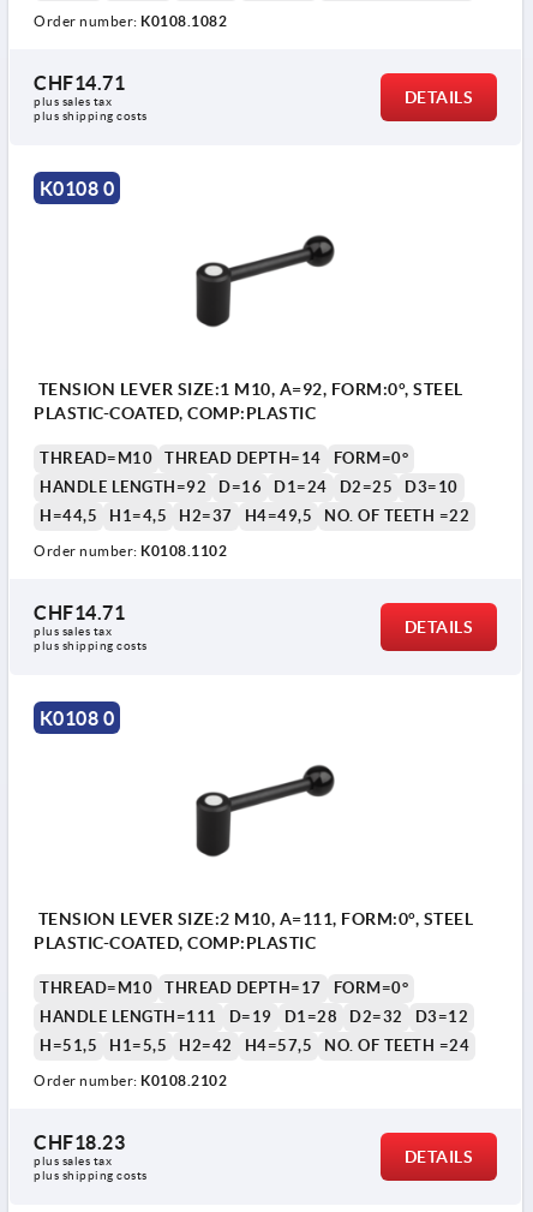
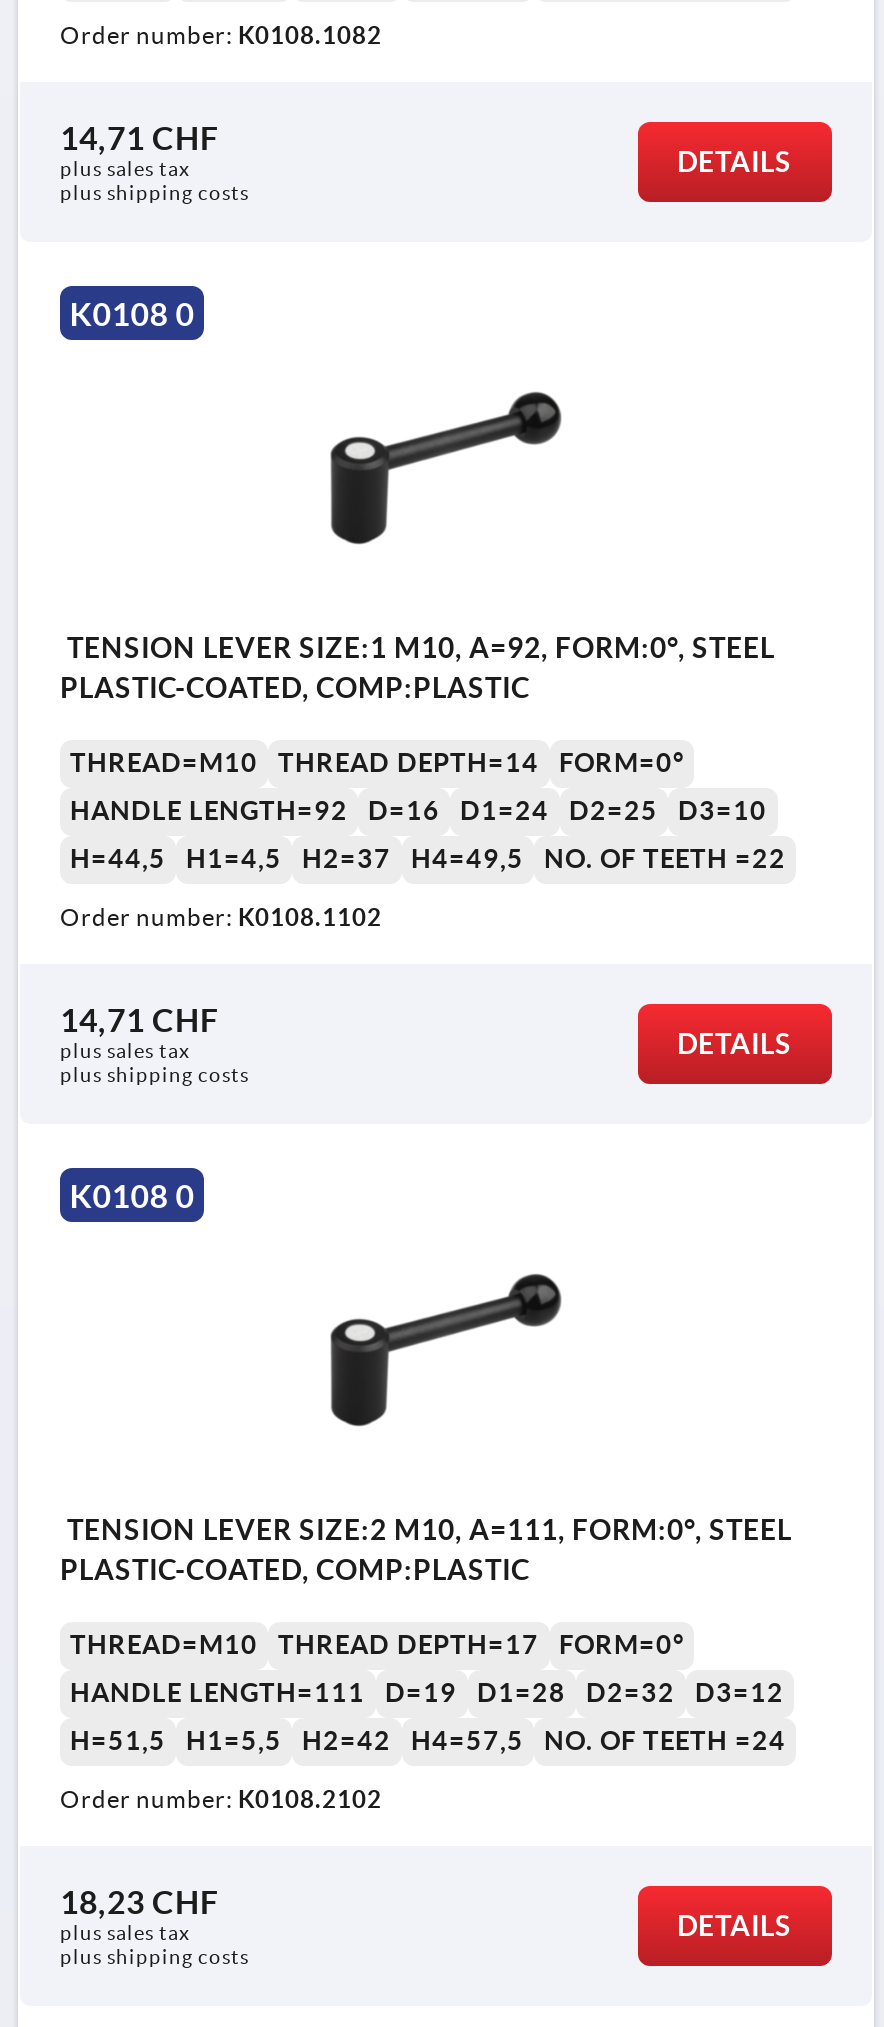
[34,72,125,94] CHF14.71 -> [60,120,219,156] 14,71 CHF
[34,602,125,624] CHF14.71 -> [60,1002,219,1038] 14,71 CHF
[34,1132,125,1154] CHF18.23 -> [60,1885,219,1921] 18,23 CHF

